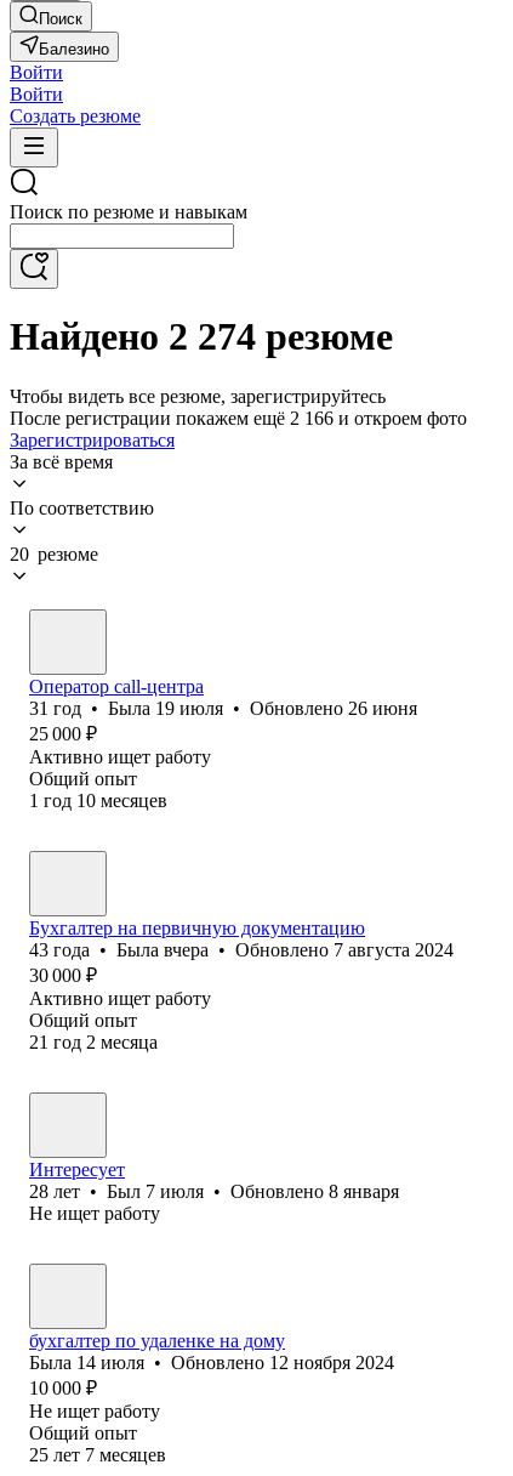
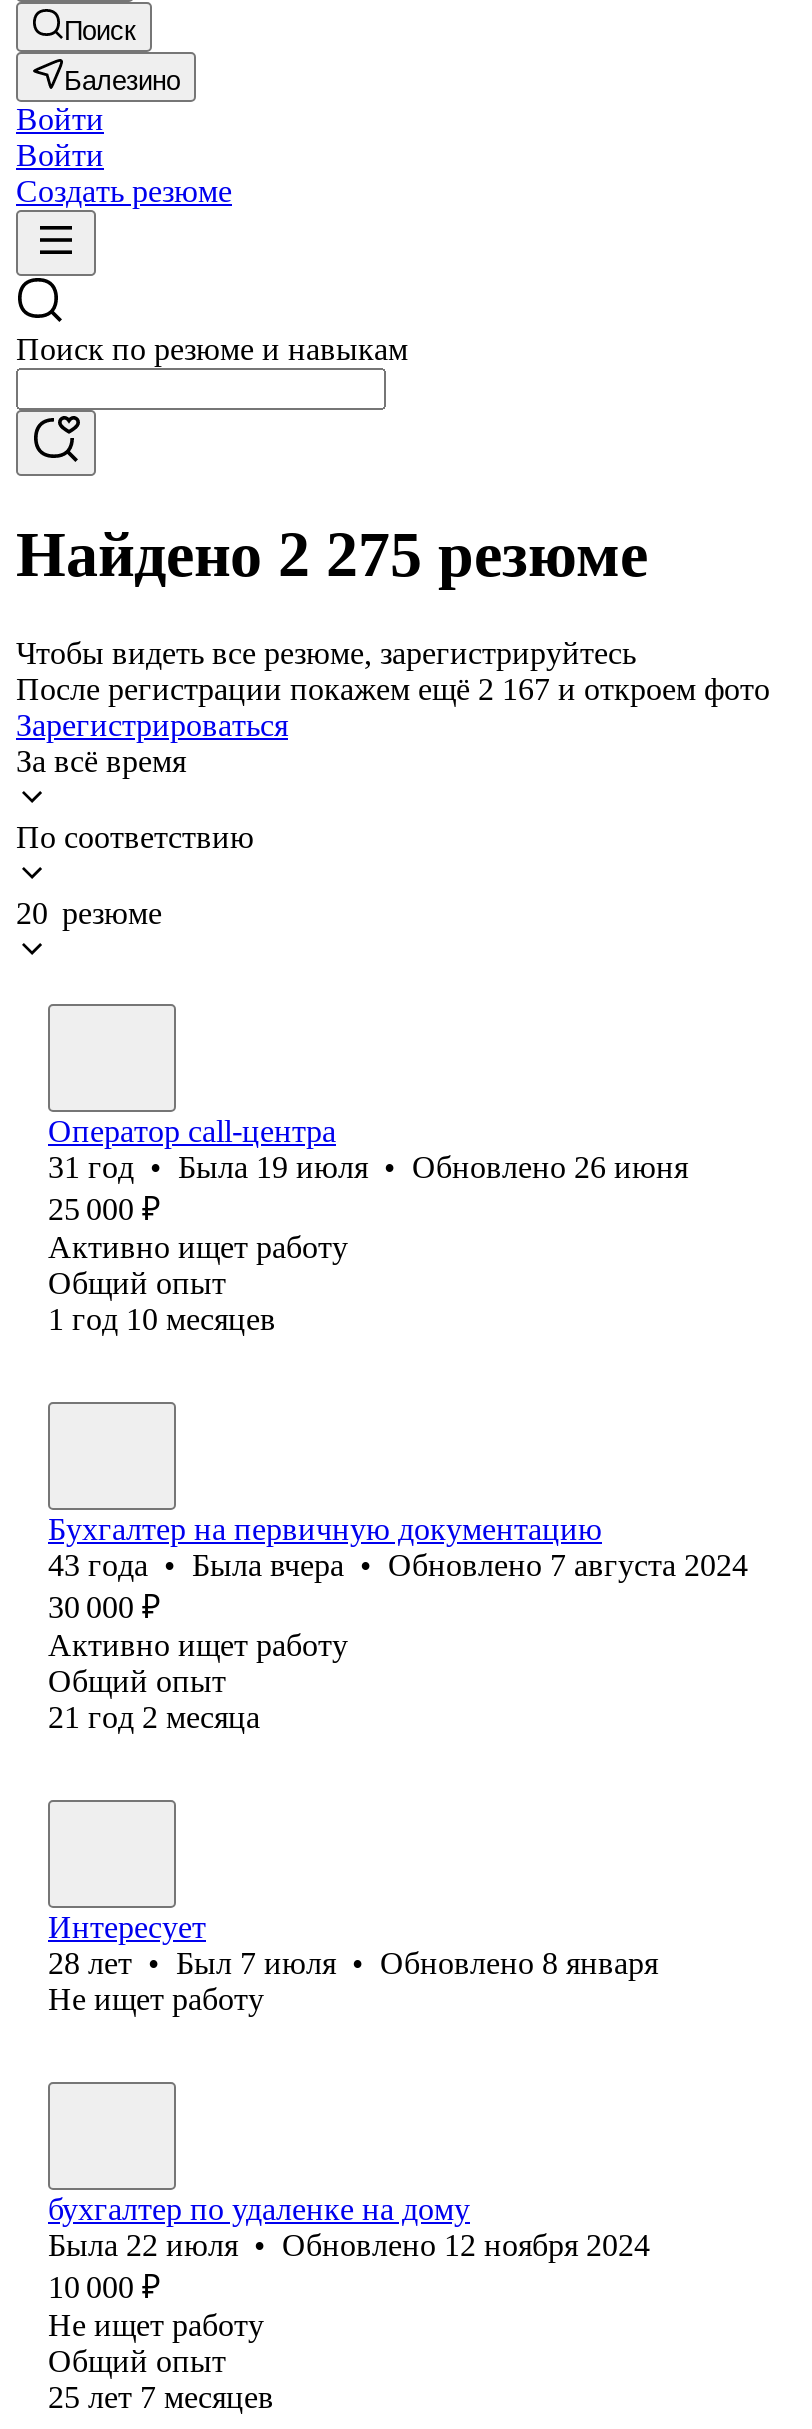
[10,315,393,359] Найдено 2 274 резюме -> [16,519,648,591] Найдено 2 275 резюме
[10,408,467,428] После регистрации покажем ещё 2 166 и откроем фото -> [16,672,770,706] После регистрации покажем ещё 2 167 и откроем фото
[29,1352,394,1373] Была 14 июля • Обновлено 12 ноября 2024 -> [48,2228,650,2262] Была 22 июля • Обновлено 12 ноября 2024

